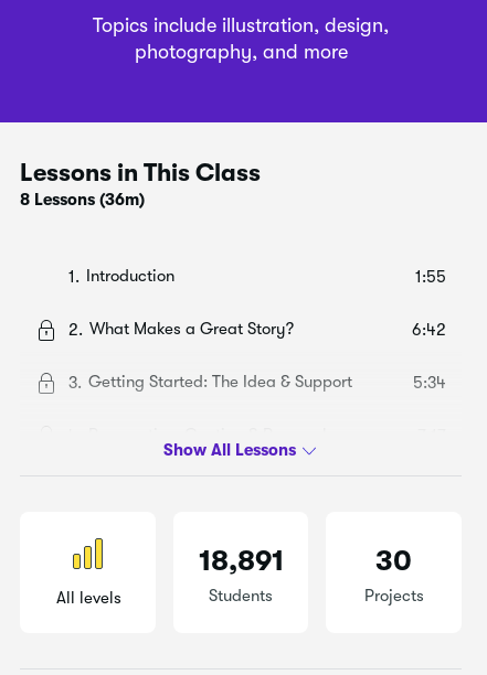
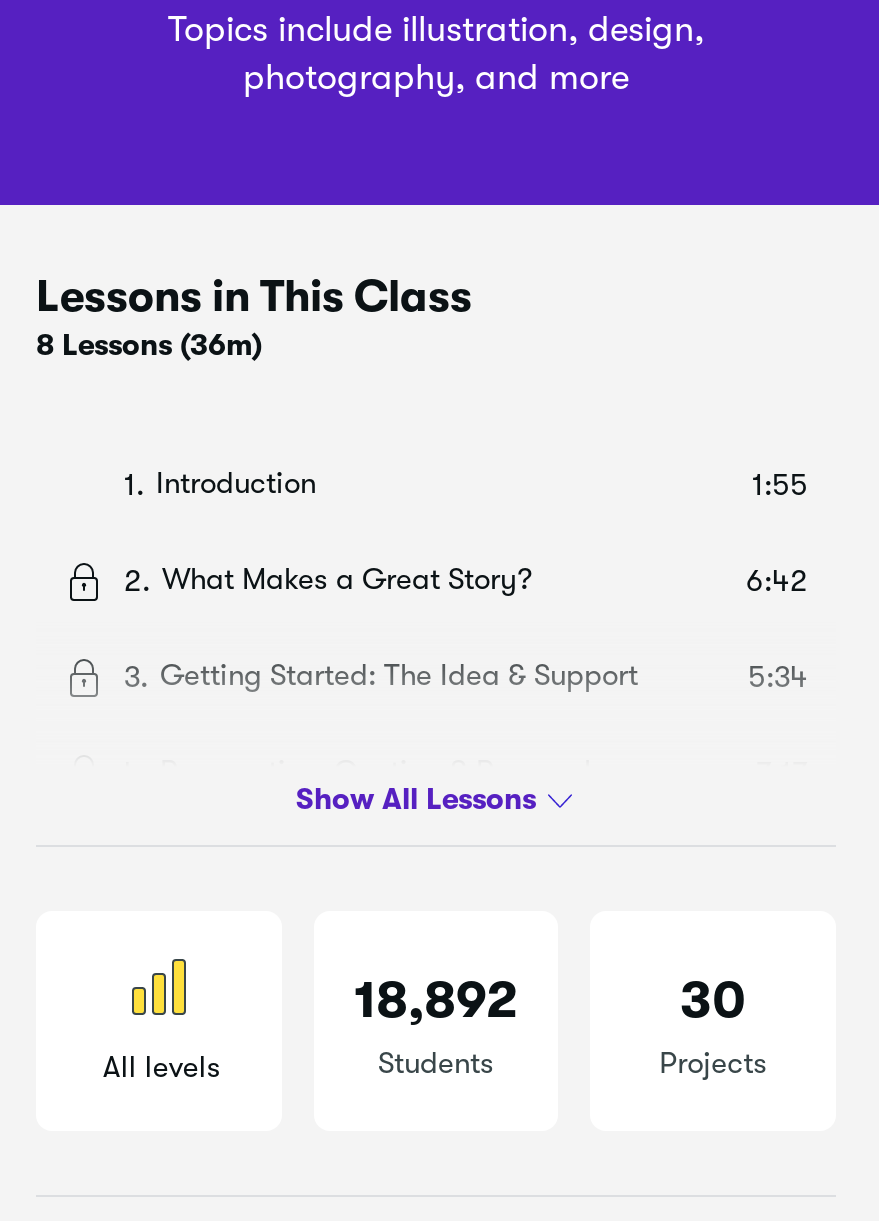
[198,545,283,577] 18,891 -> [354,972,518,1030] 18,892

